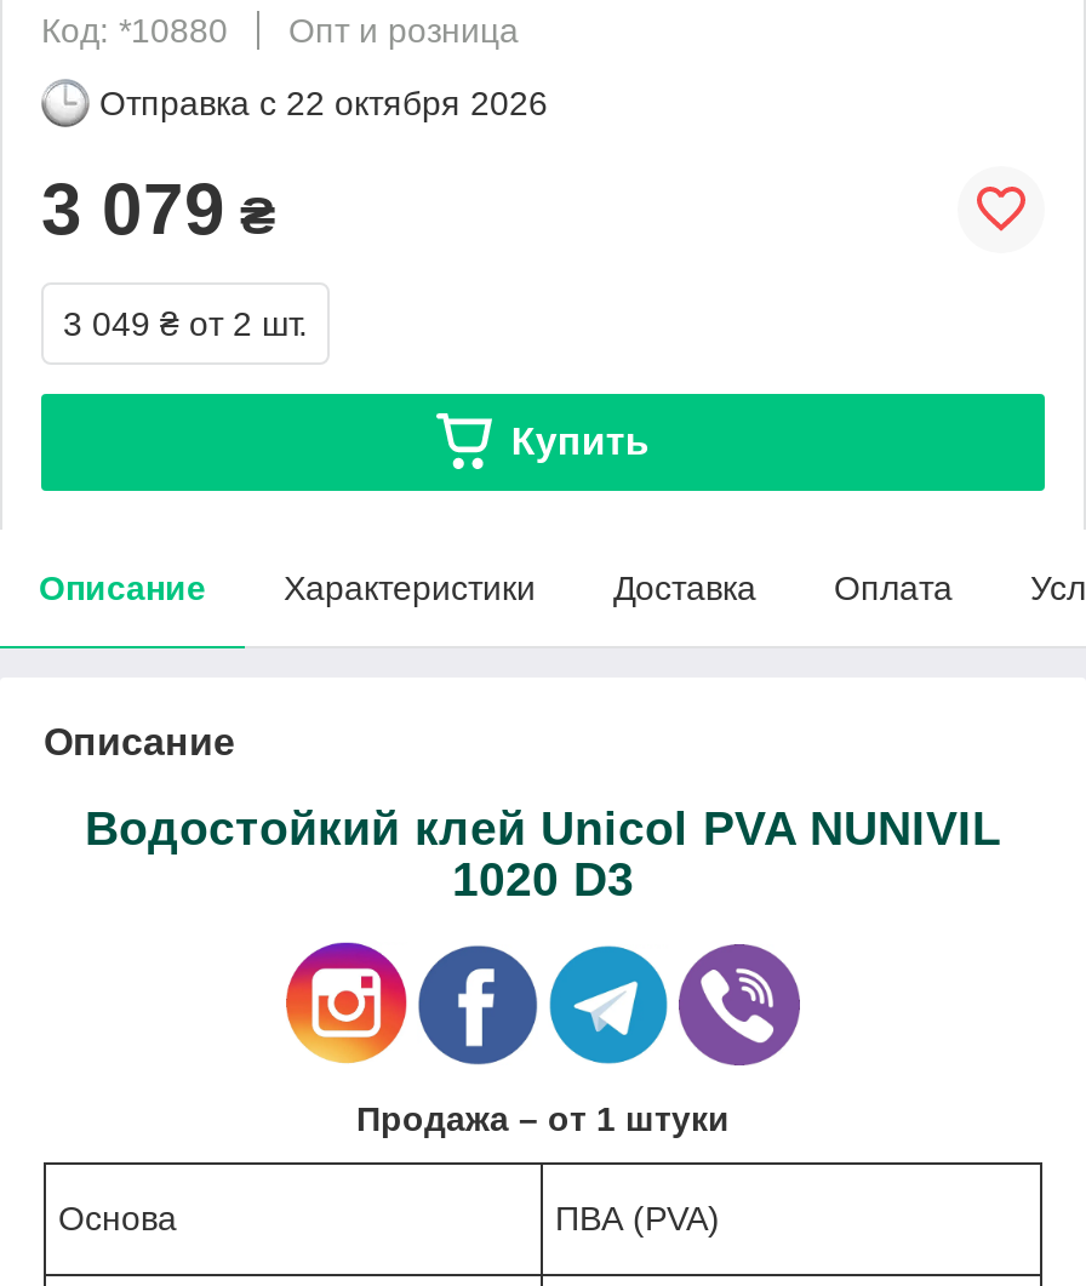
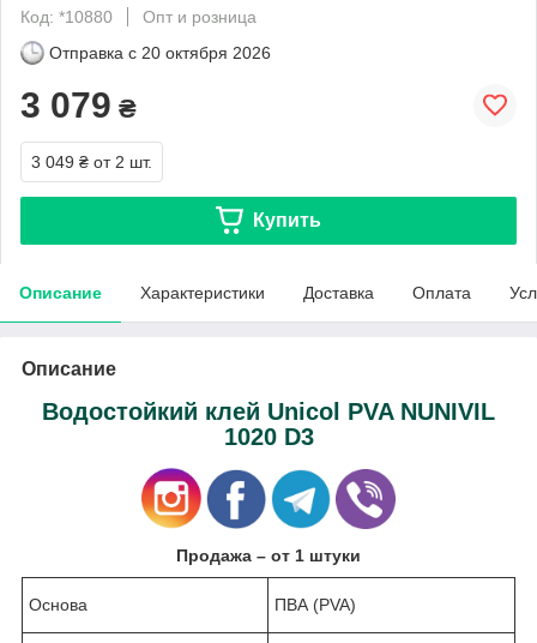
[99,83,548,122] Отправка с 22 октября 2026 -> [49,43,271,62] Отправка с 20 октября 2026

